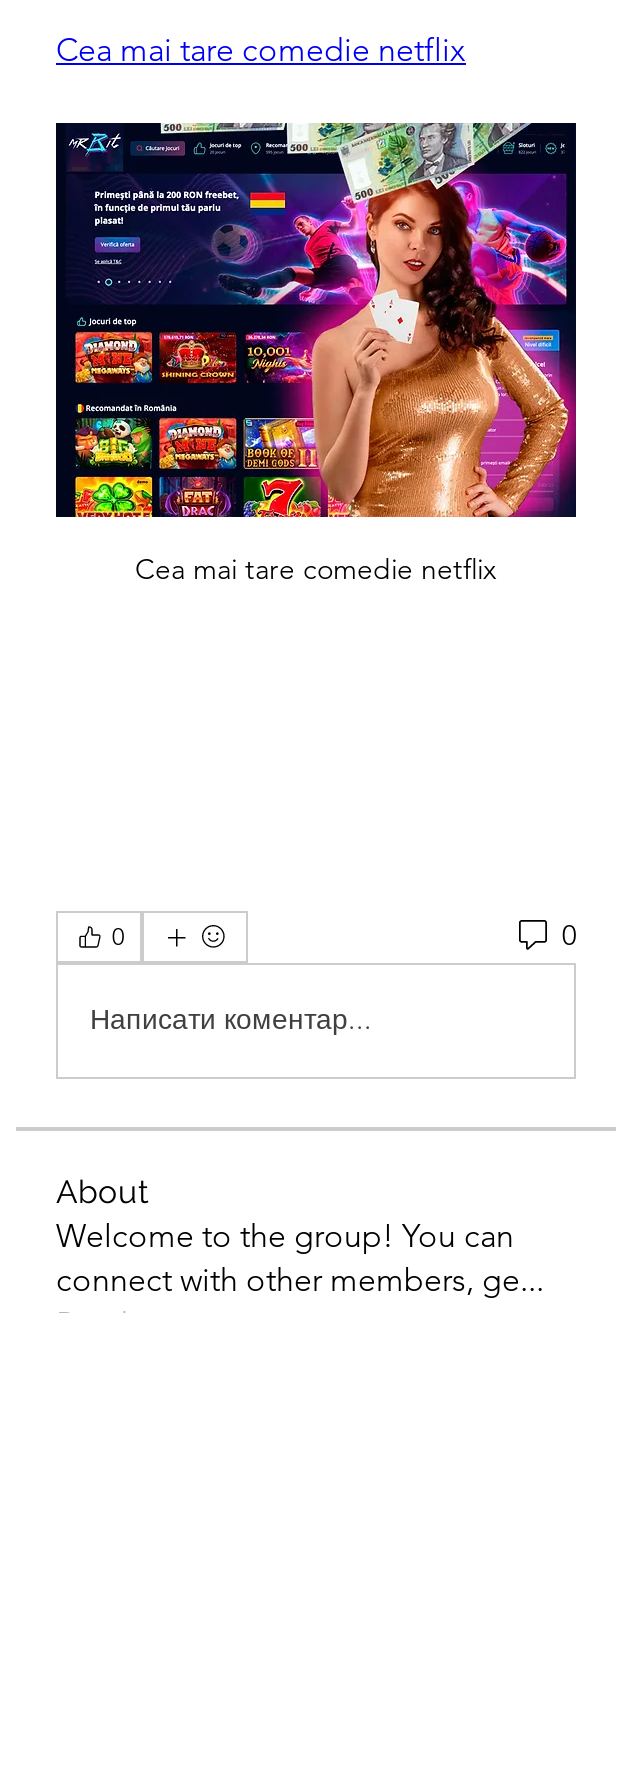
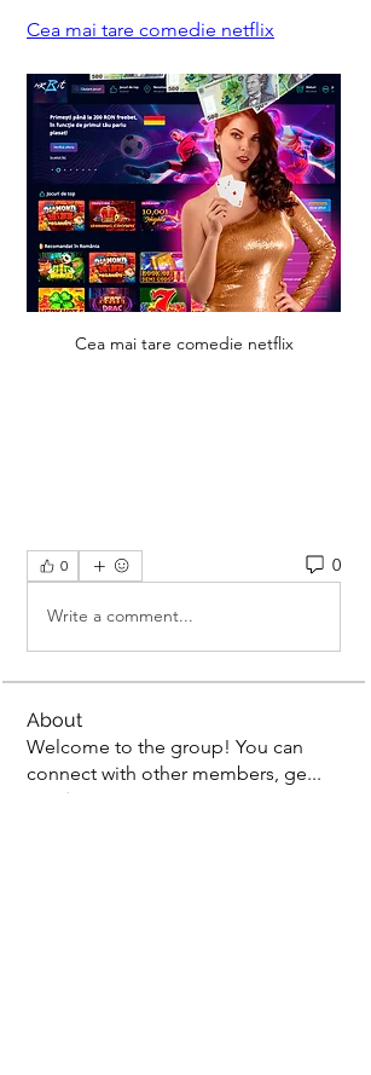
[90,1001,372,1037] Написати коментар... -> [47,605,193,626] Write a comment...

